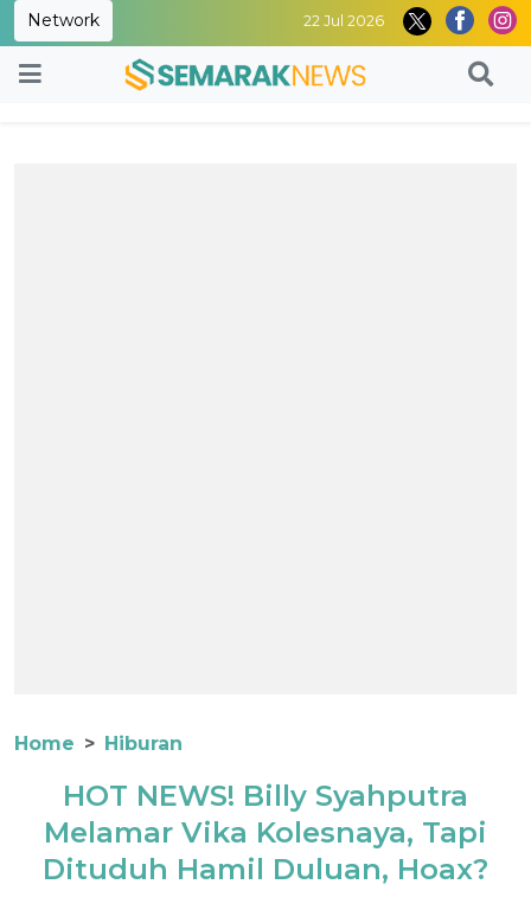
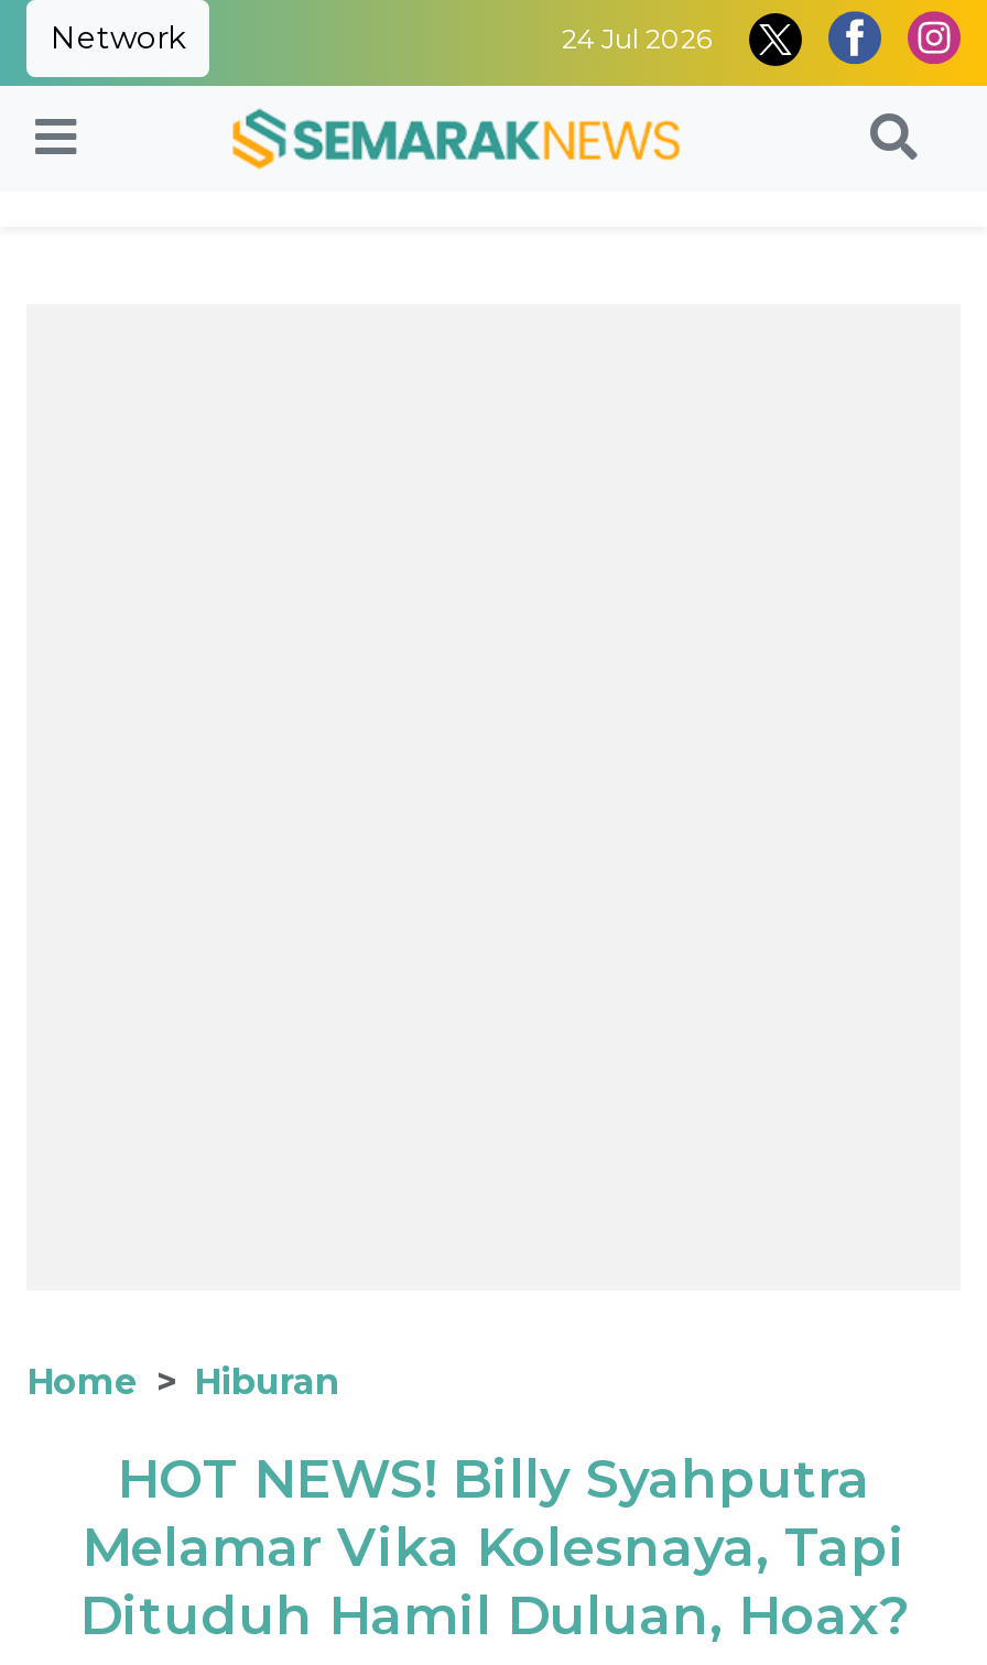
[303,12,384,30] 22 Jul 2026 -> [562,22,714,55] 24 Jul 2026

